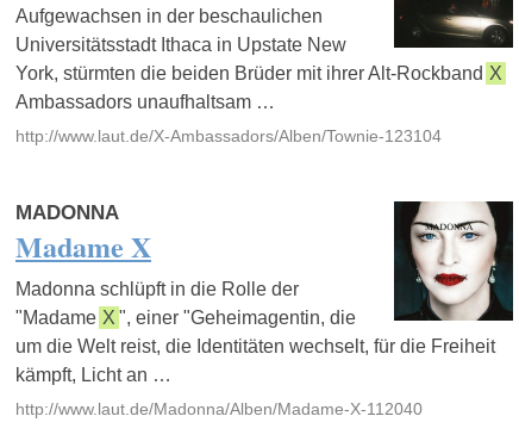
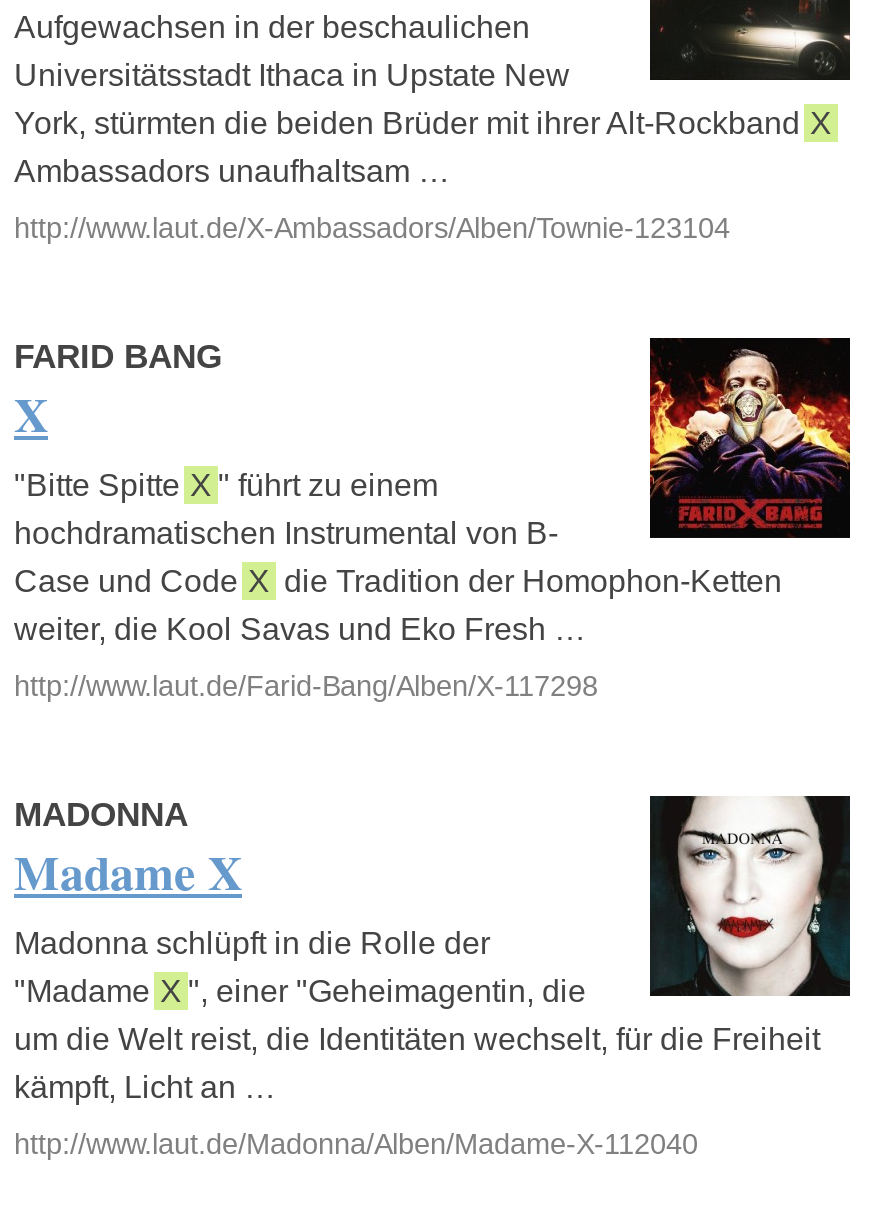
none -> [14,336,852,702] [image] | FARID BANG | X | "Bitte Spitte X " führt zu einem | hochdramatischen Instrumental von B- | Case und Code X die Tradition der Homophon-Ketten | weiter, die Kool Savas und Eko Fresh … | http://www.laut.de/Farid-Bang/Alben/X-117298

